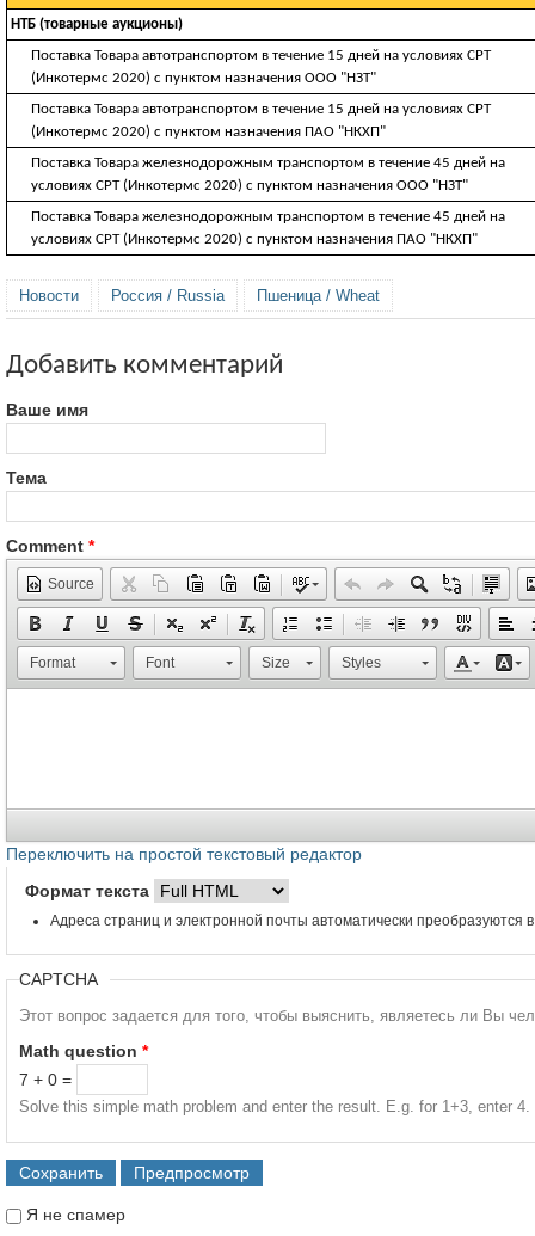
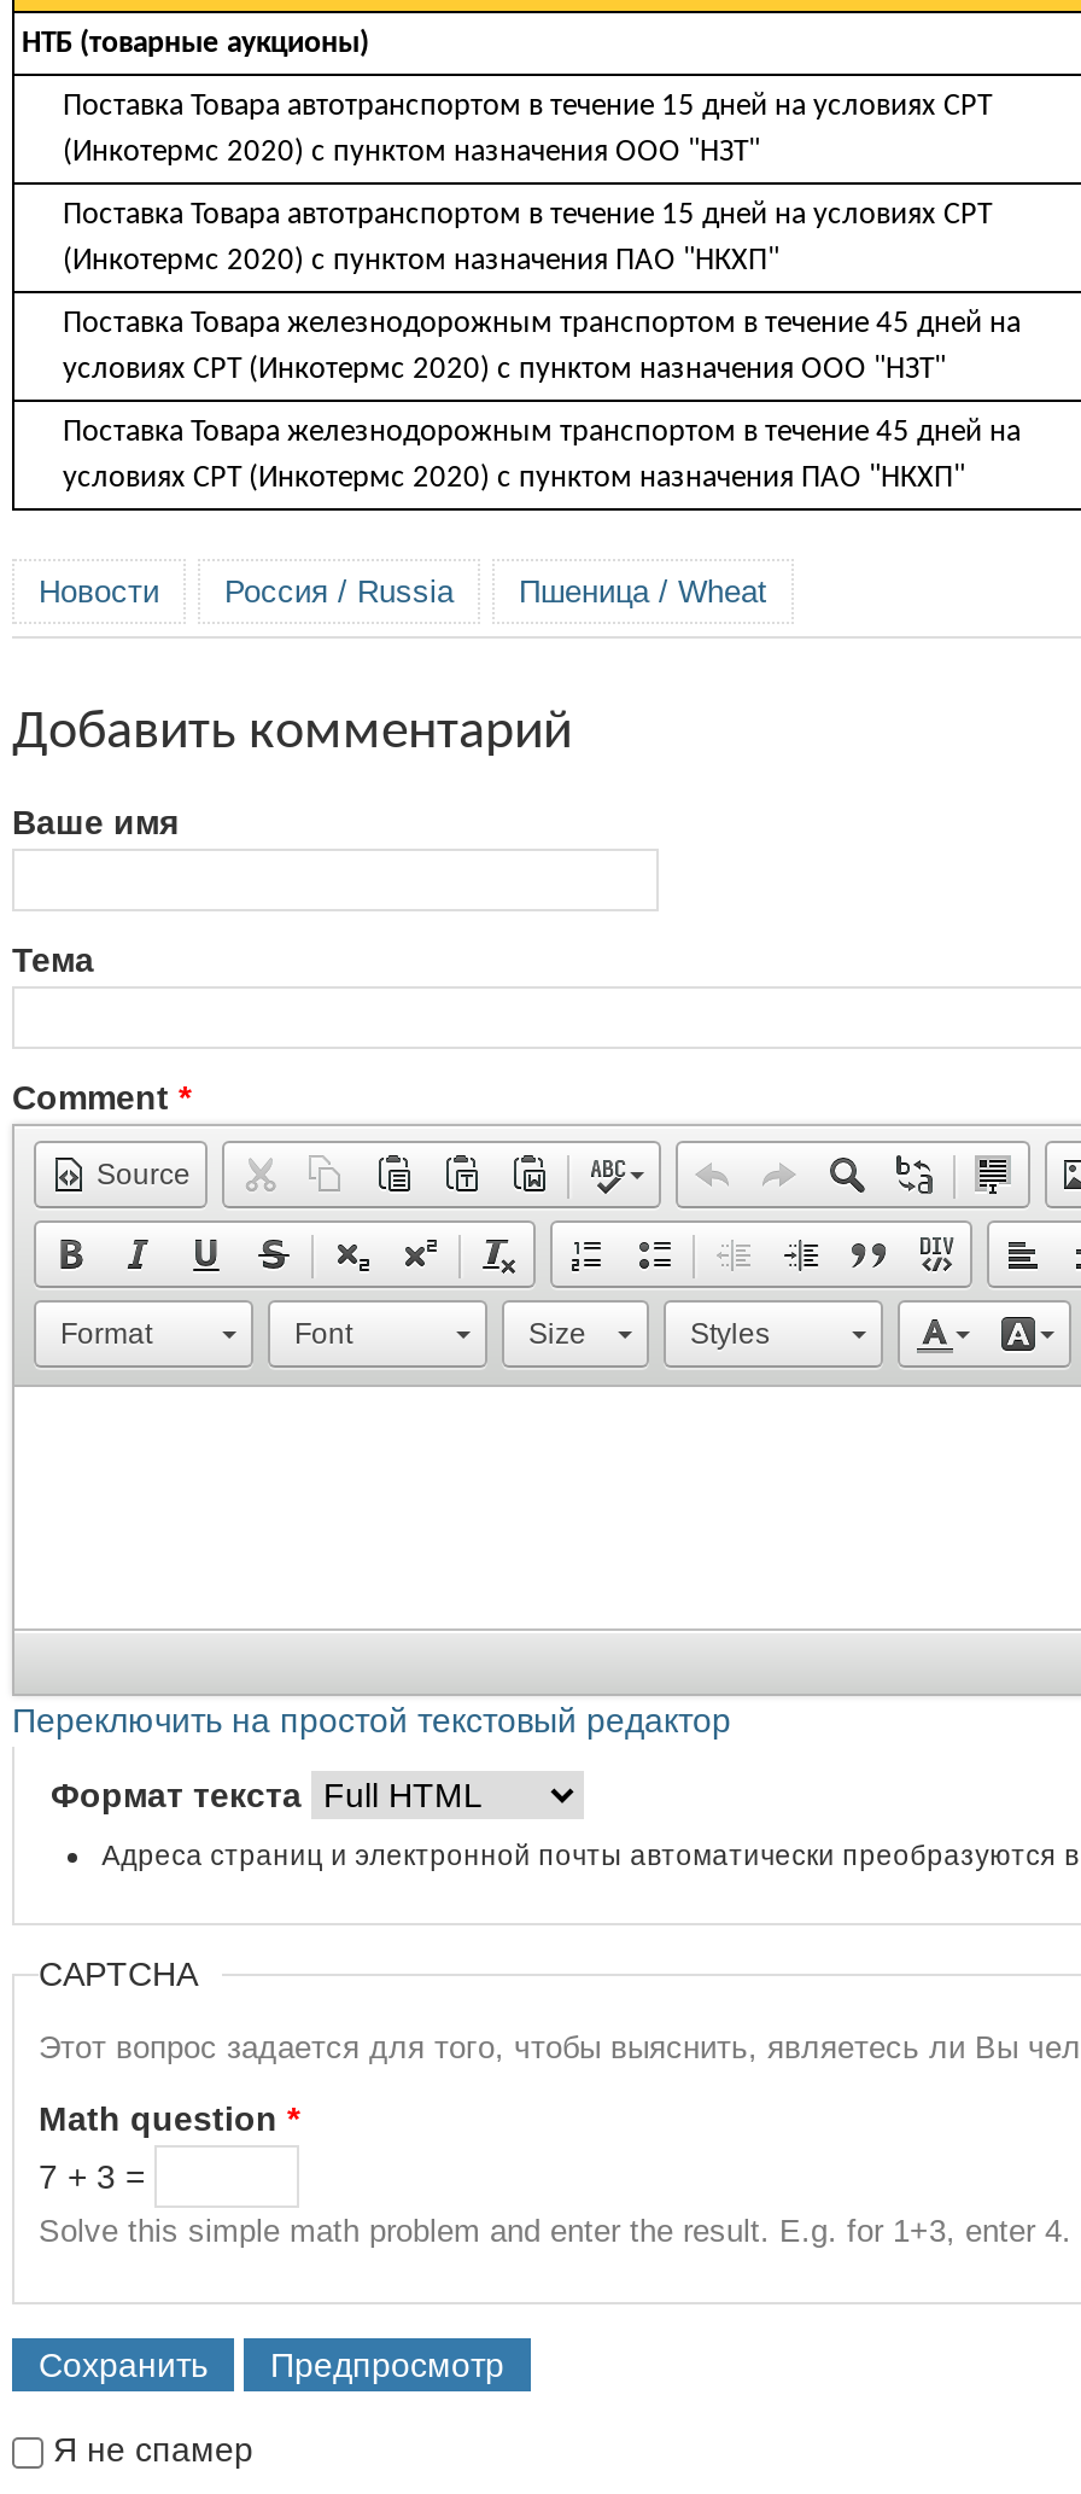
[19,1070,76,1089] 7 + 0 = -> [39,2157,154,2195] 7 + 3 =

